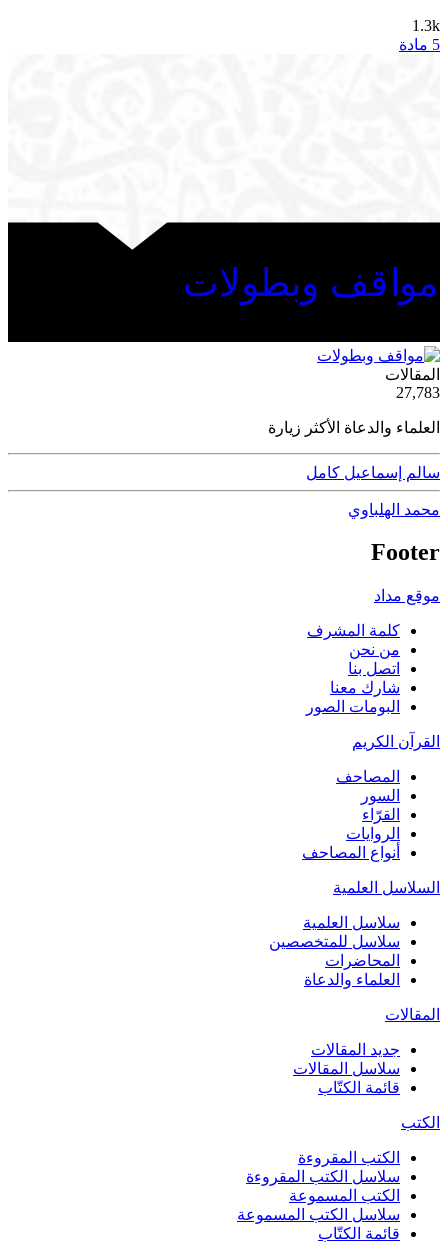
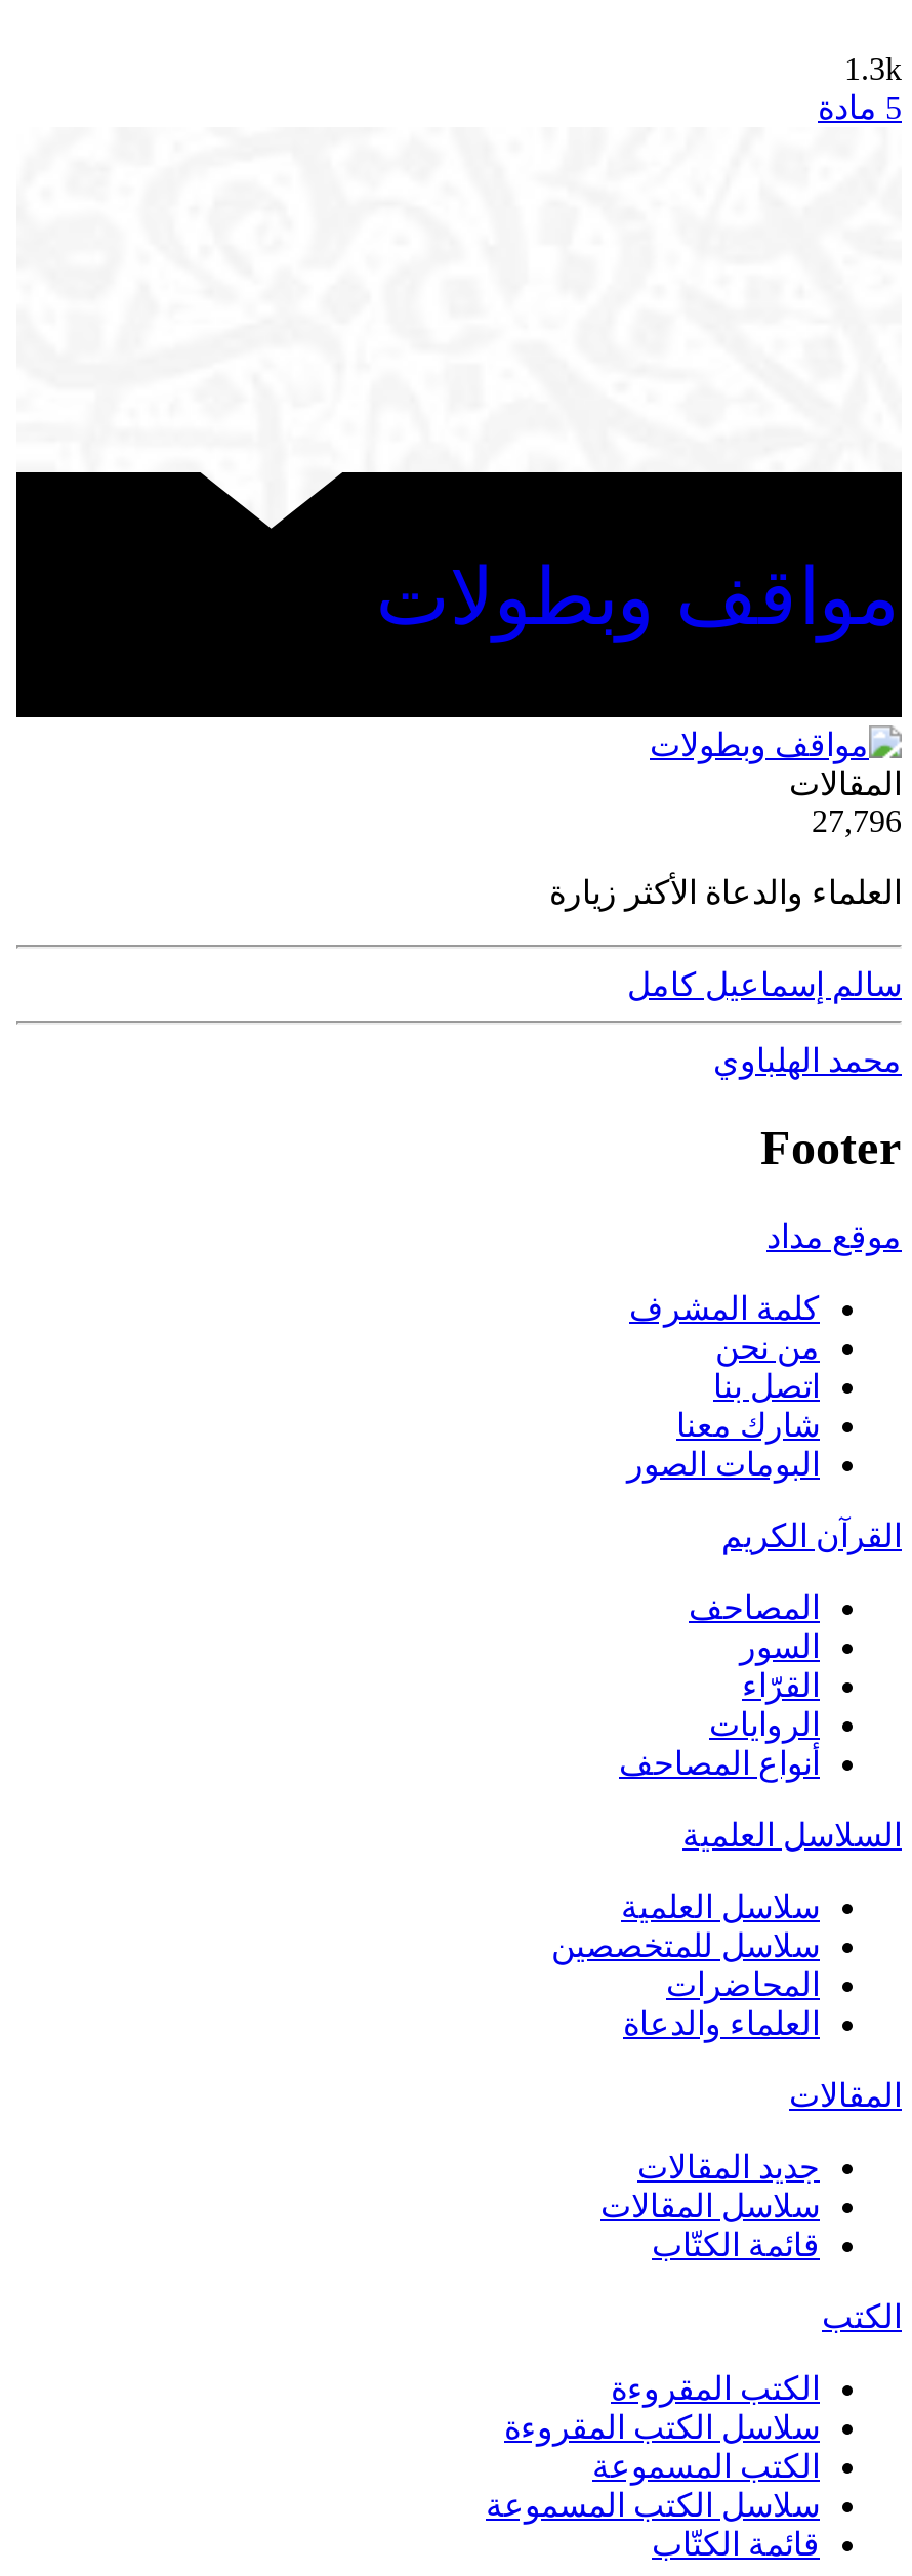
[396,384,440,401] 27,783 -> [812,804,902,839] 27,796

